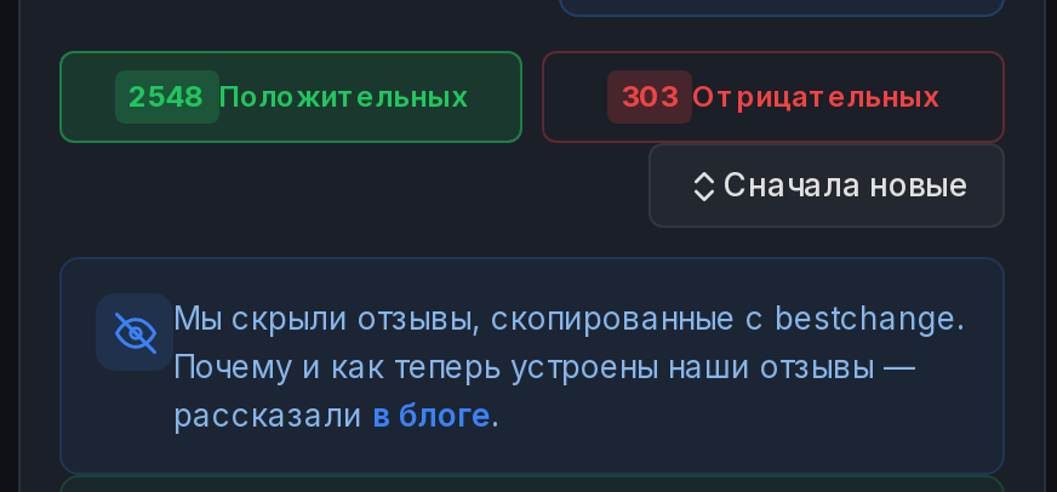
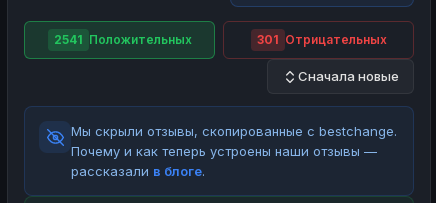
[128,78,468,114] 2548 Положительных -> [53,32,191,47] 2541 Положительных
[622,78,939,114] 303 Отрицательных -> [256,32,386,47] 301 Отрицательных

